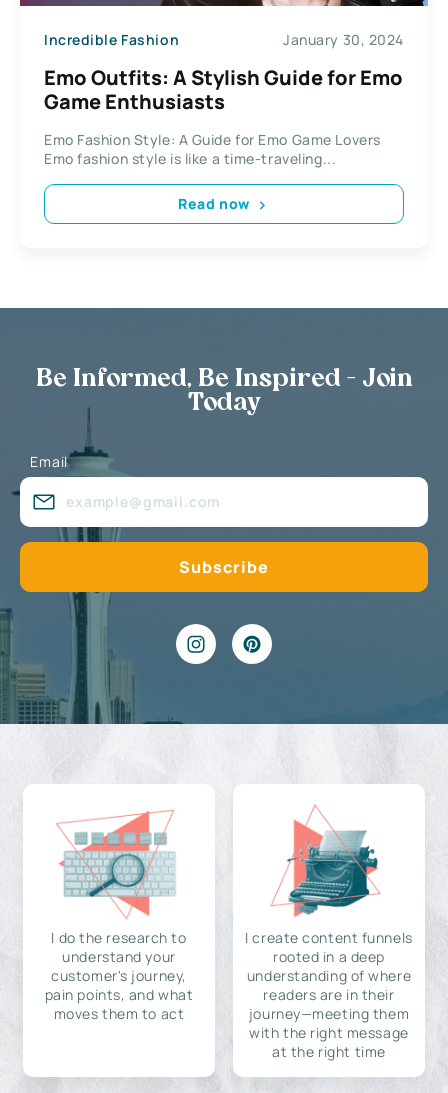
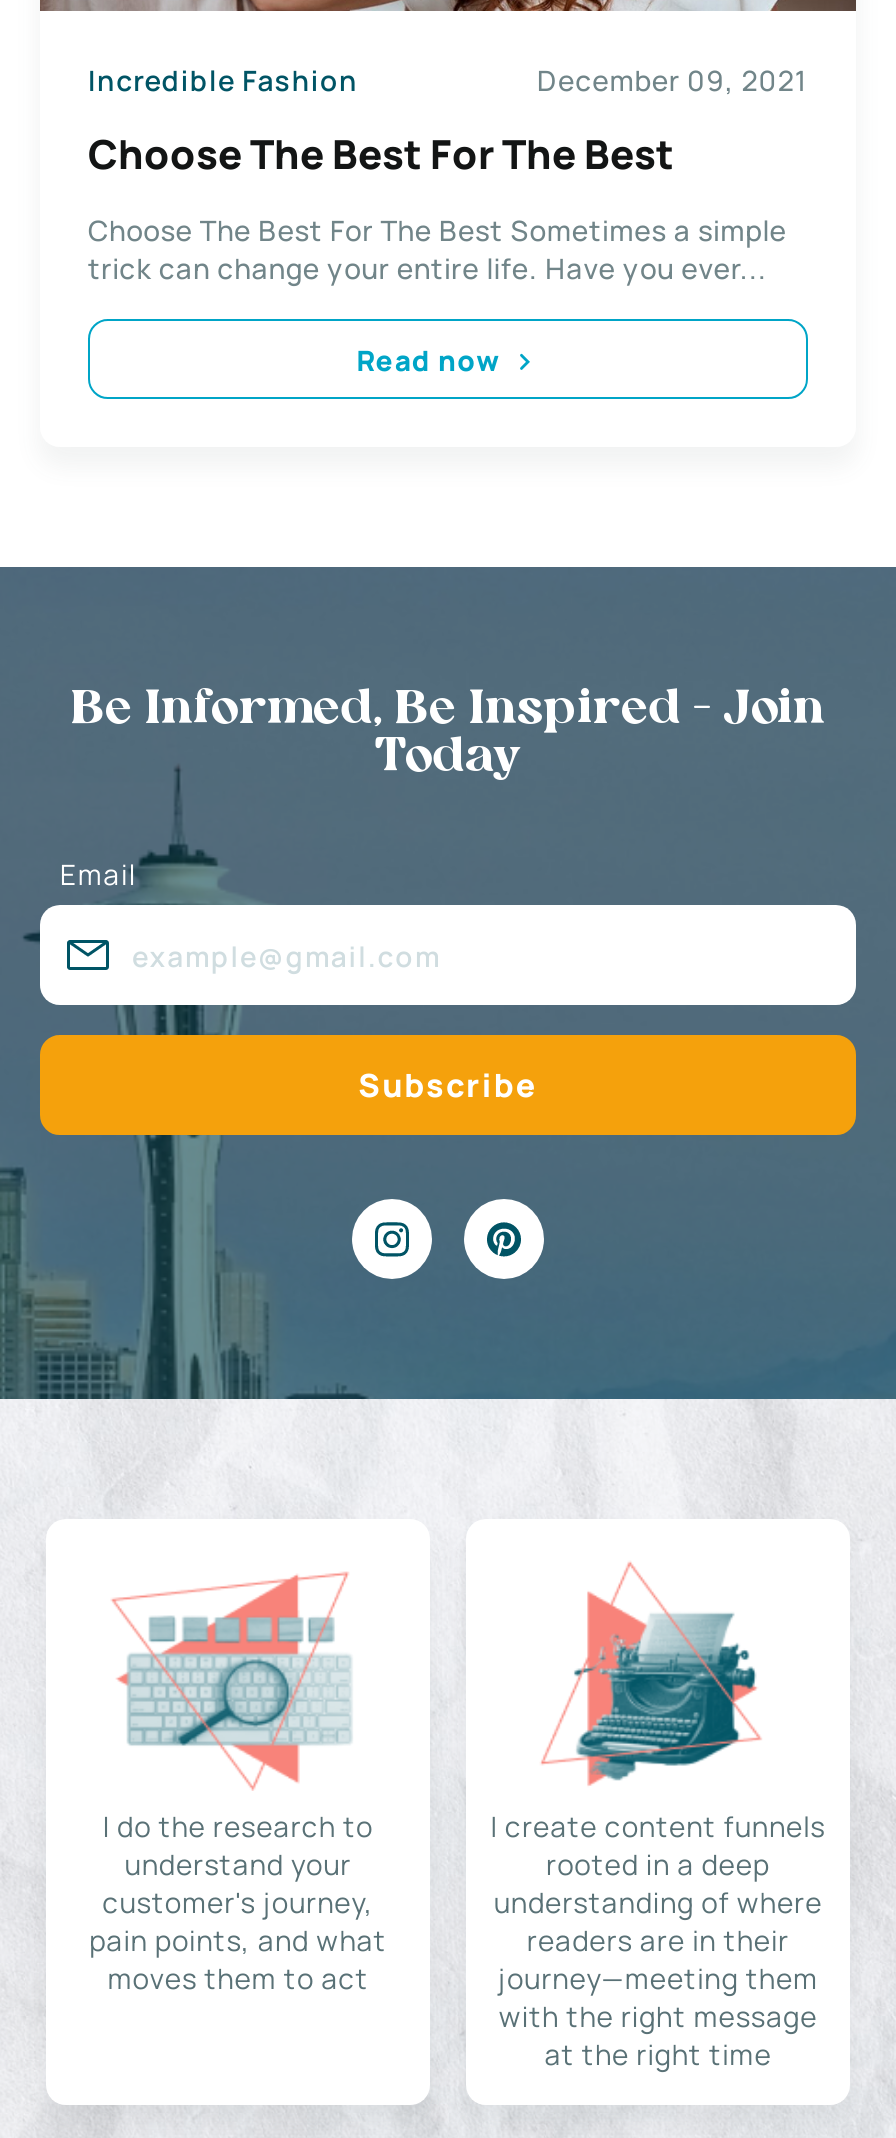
[283,30,404,49] January 30, 2024 -> [537,61,808,99] December 09, 2021
[44,64,403,115] Emo Outfits: A Stylish Guide for Emo | Game Enthusiasts -> [88,128,674,182] Choose The Best For The Best
[44,130,381,168] Emo Fashion Style: A Guide for Emo Game Lovers | Emo fashion style is like a time-traveling... -> [88,212,787,288] Choose The Best For The Best Sometimes a simple | trick can change your entire life. Have you ever...

